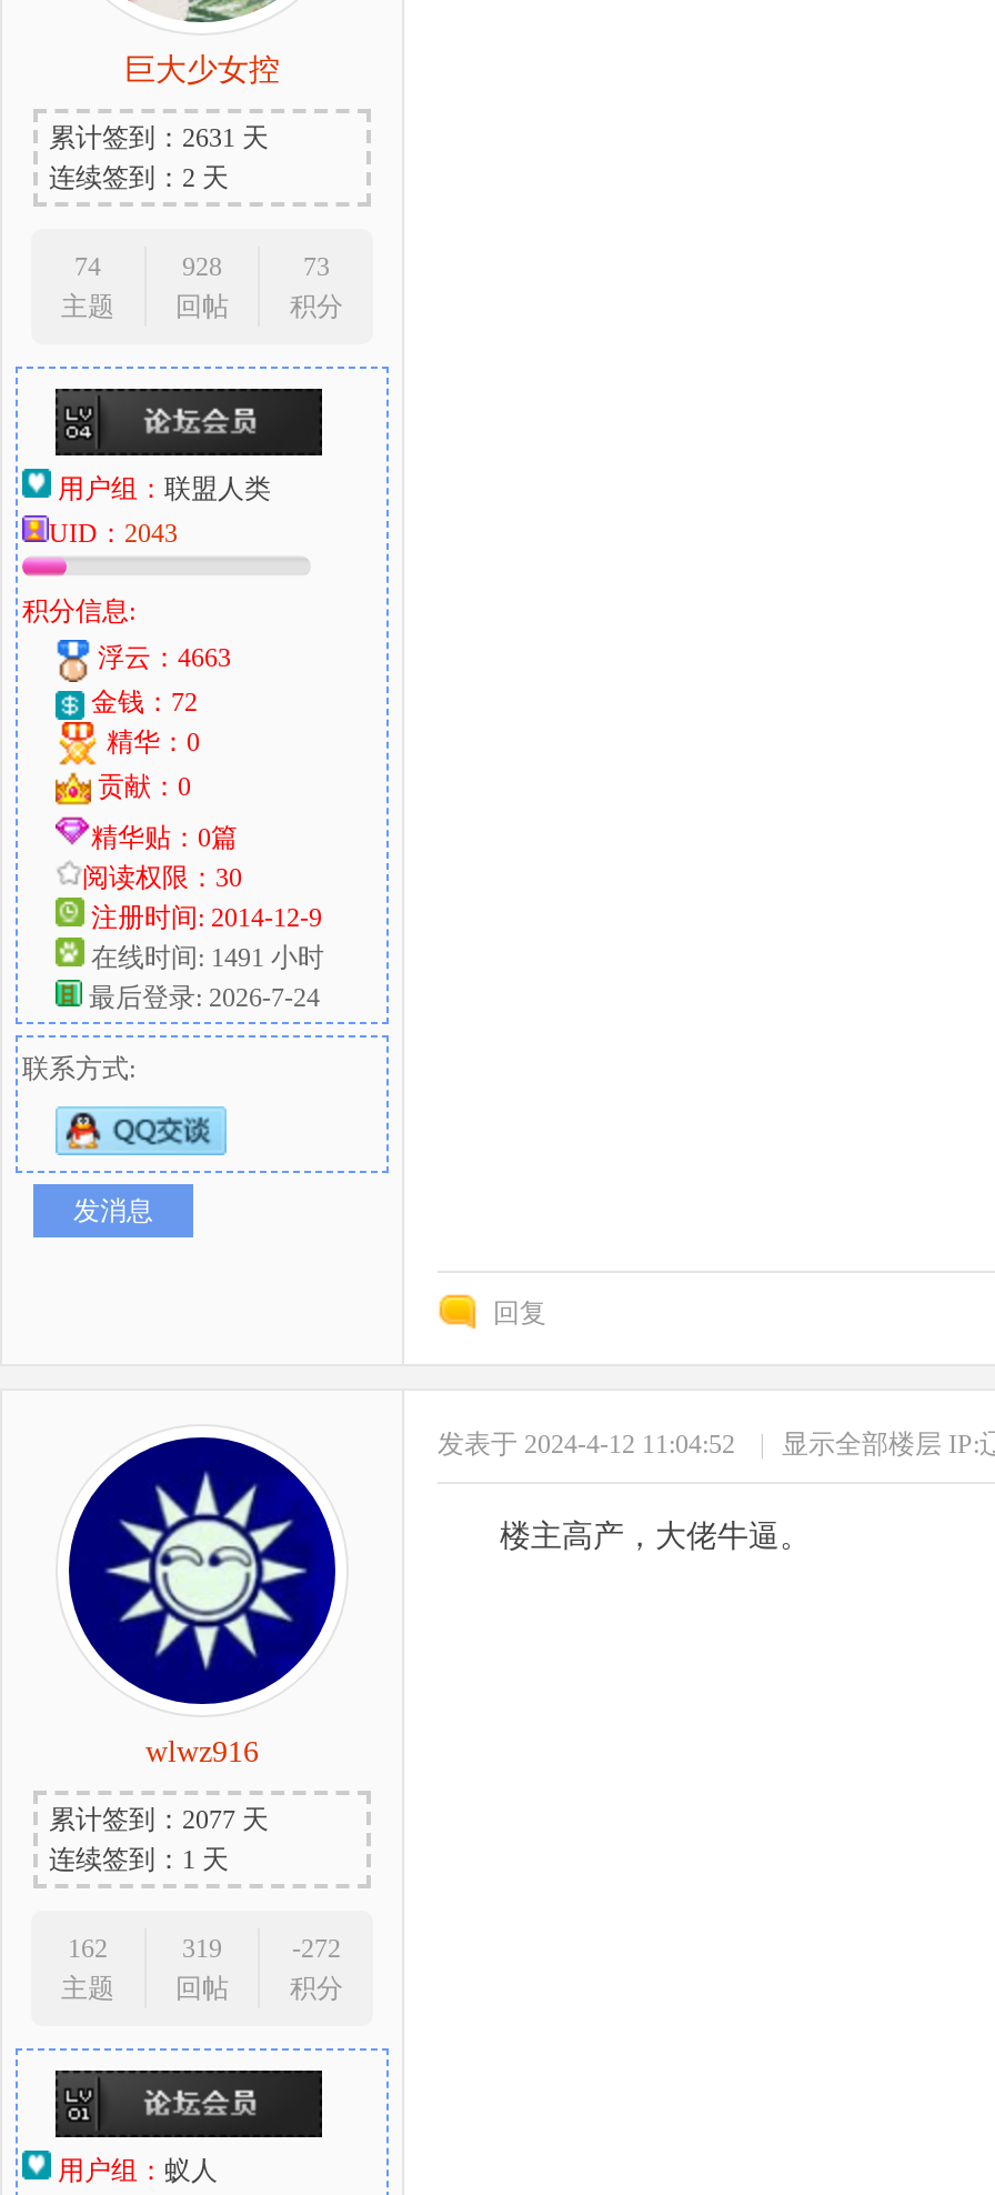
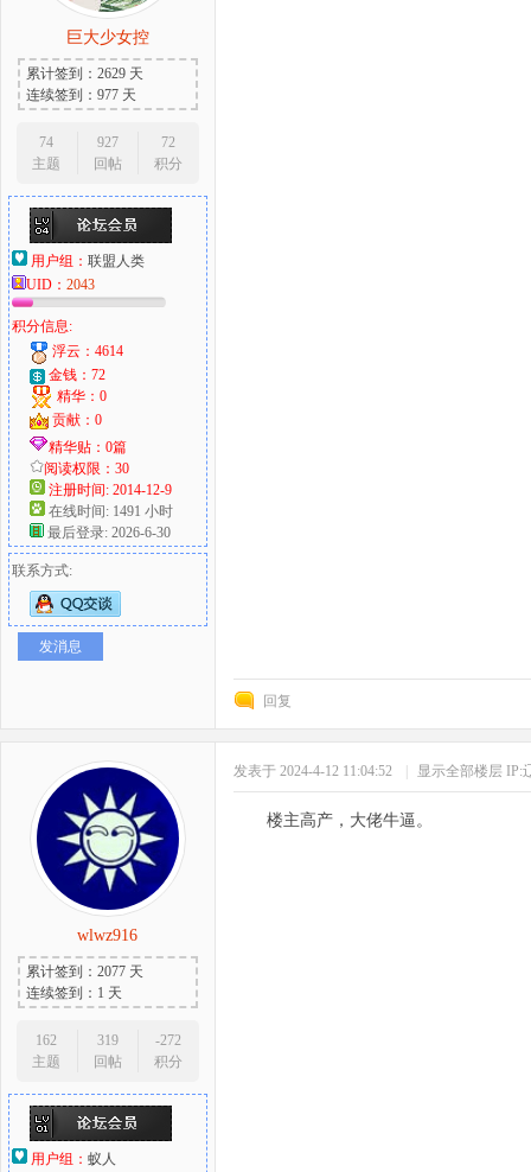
[49,122,269,153] 累计签到：2631 天 -> [26,65,143,82] 累计签到：2629 天
[49,162,229,193] 连续签到：2 天 -> [26,87,136,103] 连续签到：977 天
[182,251,222,282] 928 -> [97,134,119,151] 927
[303,251,330,282] 73 -> [162,134,176,151] 72
[91,642,231,673] 浮云：4663 -> [49,343,123,359] 浮云：4614
[82,982,320,1013] 最后登录: 2026-7-24 -> [44,524,171,541] 最后登录: 2026-6-30

